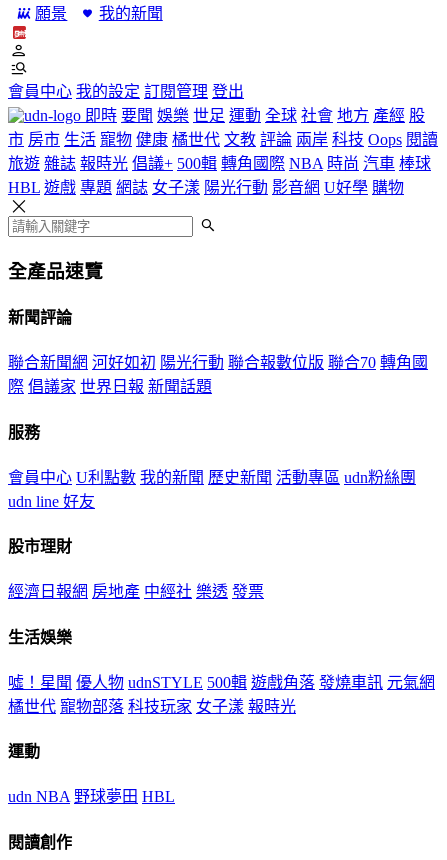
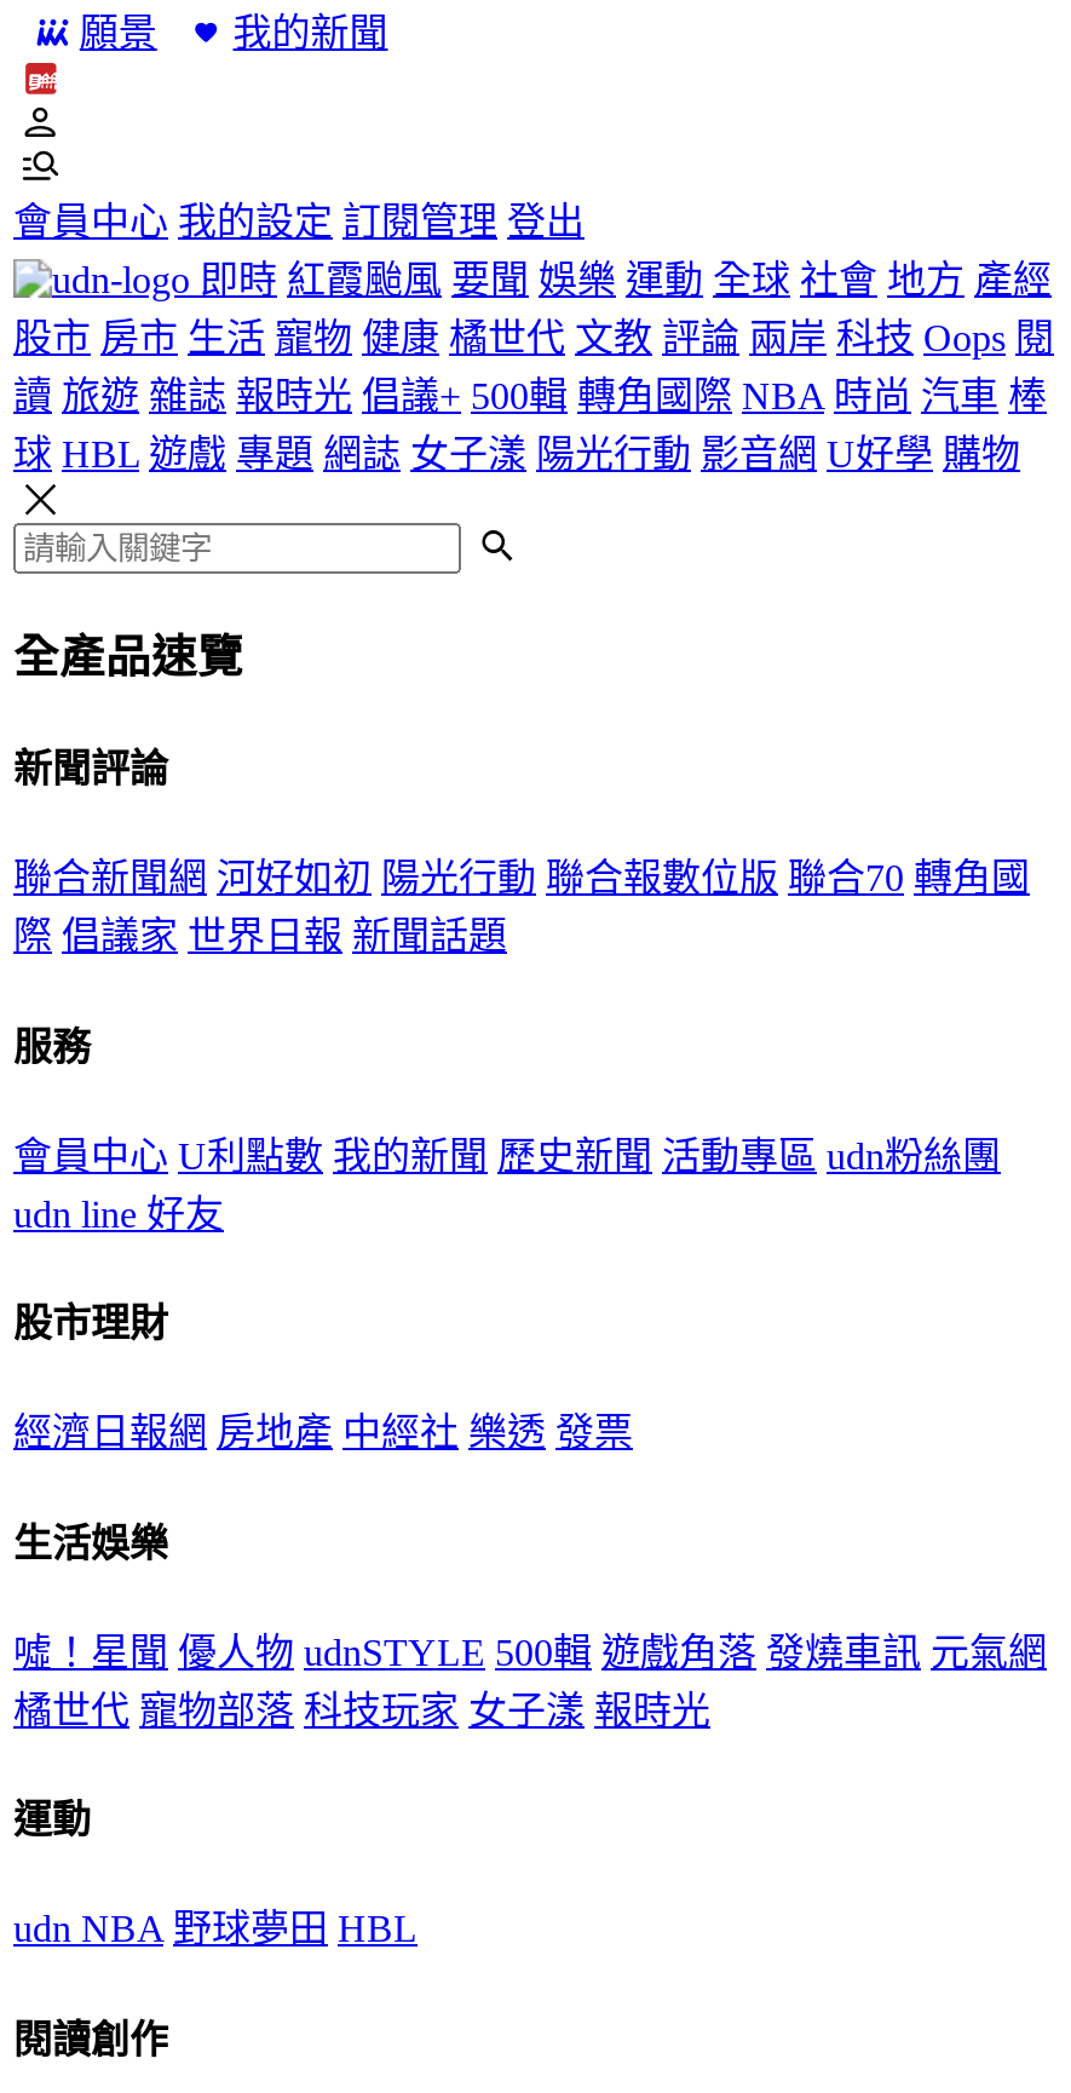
[8,107,438,196] 即時 要聞 娛樂 世足 運動 全球 社會 地方 產經 股 | 市 房市 生活 寵物 健康 橘世代 文教 評論 兩岸 科技 Oops 閱讀 | 旅遊 雜誌 報時光 倡議+ 500輯 轉角國際 NBA 時尚 汽車 棒球 | HBL 遊戲 專題 網誌 女子漾 陽光行動 影音網 U好學 購物 -> [13,259,1054,475] 即時 紅霞颱風 要聞 娛樂 運動 全球 社會 地方 產經 | 股市 房市 生活 寵物 健康 橘世代 文教 評論 兩岸 科技 Oops 閱 | 讀 旅遊 雜誌 報時光 倡議+ 500輯 轉角國際 NBA 時尚 汽車 棒 | 球 HBL 遊戲 專題 網誌 女子漾 陽光行動 影音網 U好學 購物

